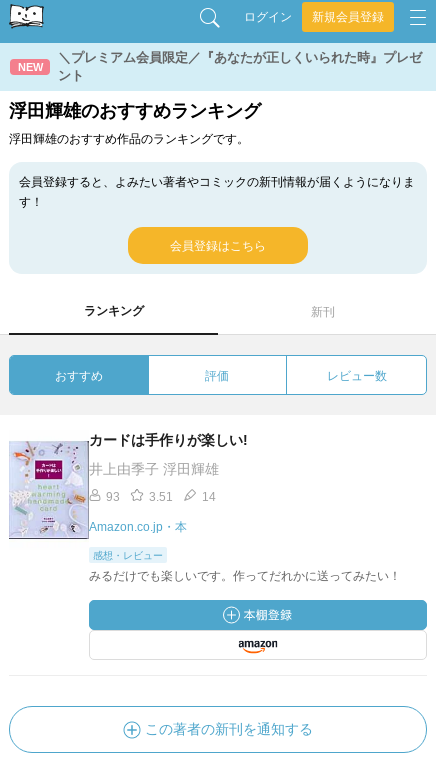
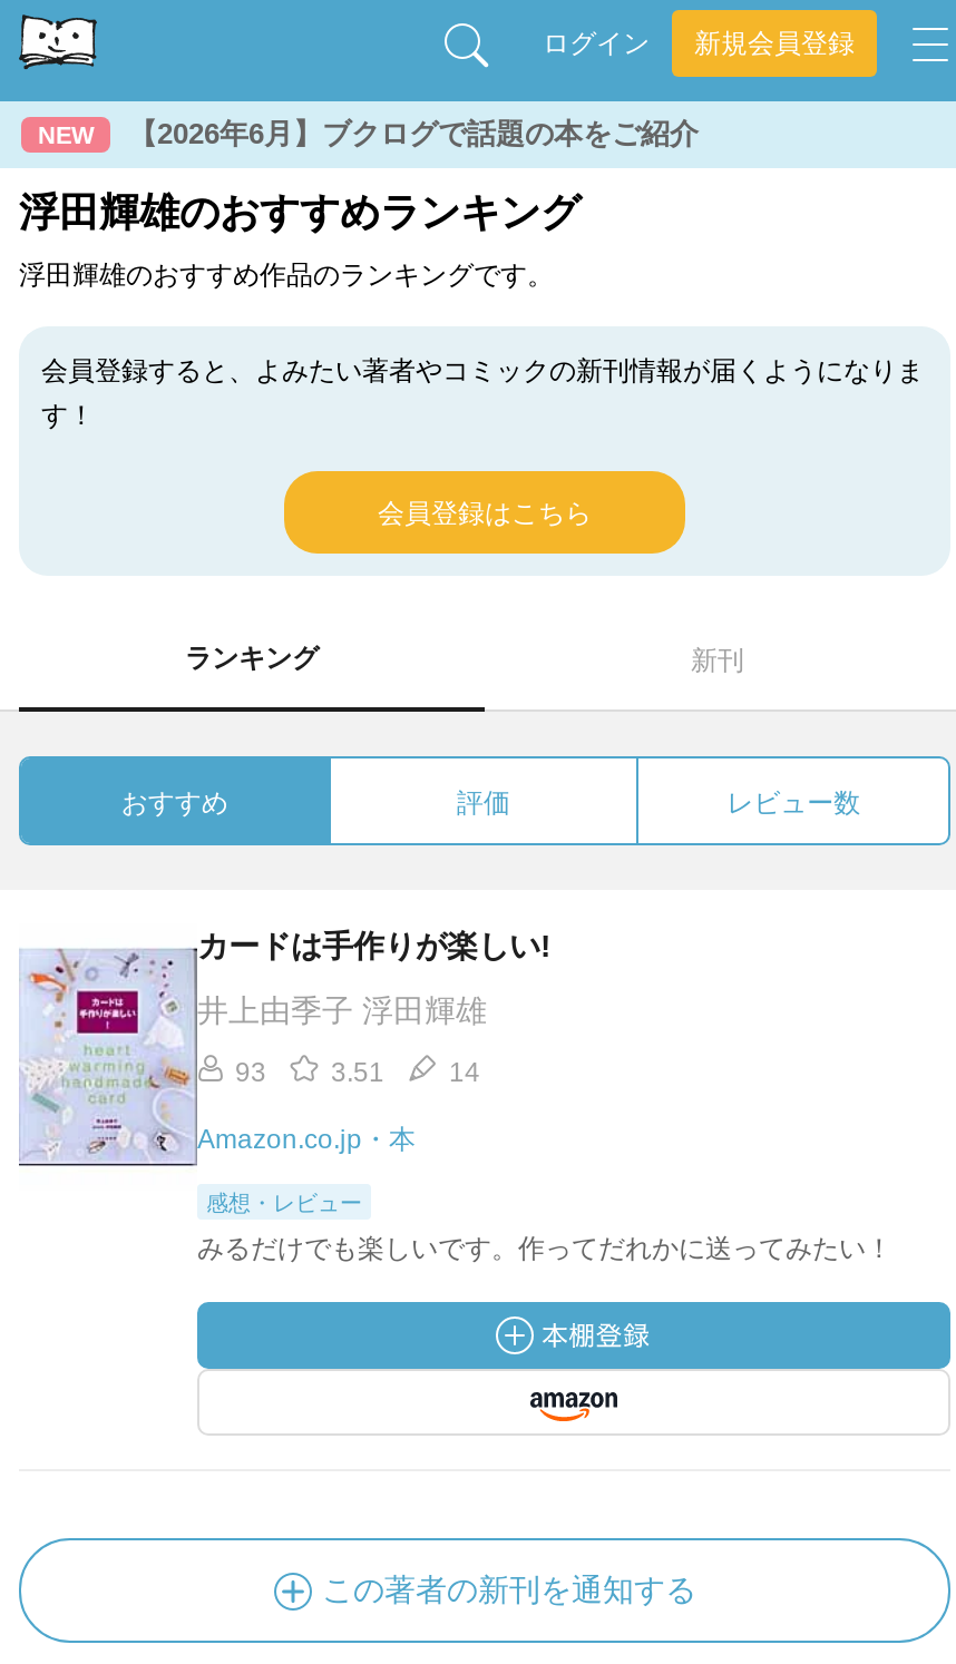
[58,50,422,83] ＼プレミアム会員限定／『あなたが正しくいられた時』プレゼ | ント -> [128,117,699,150] 【2026年6月】ブクログで話題の本をご紹介

